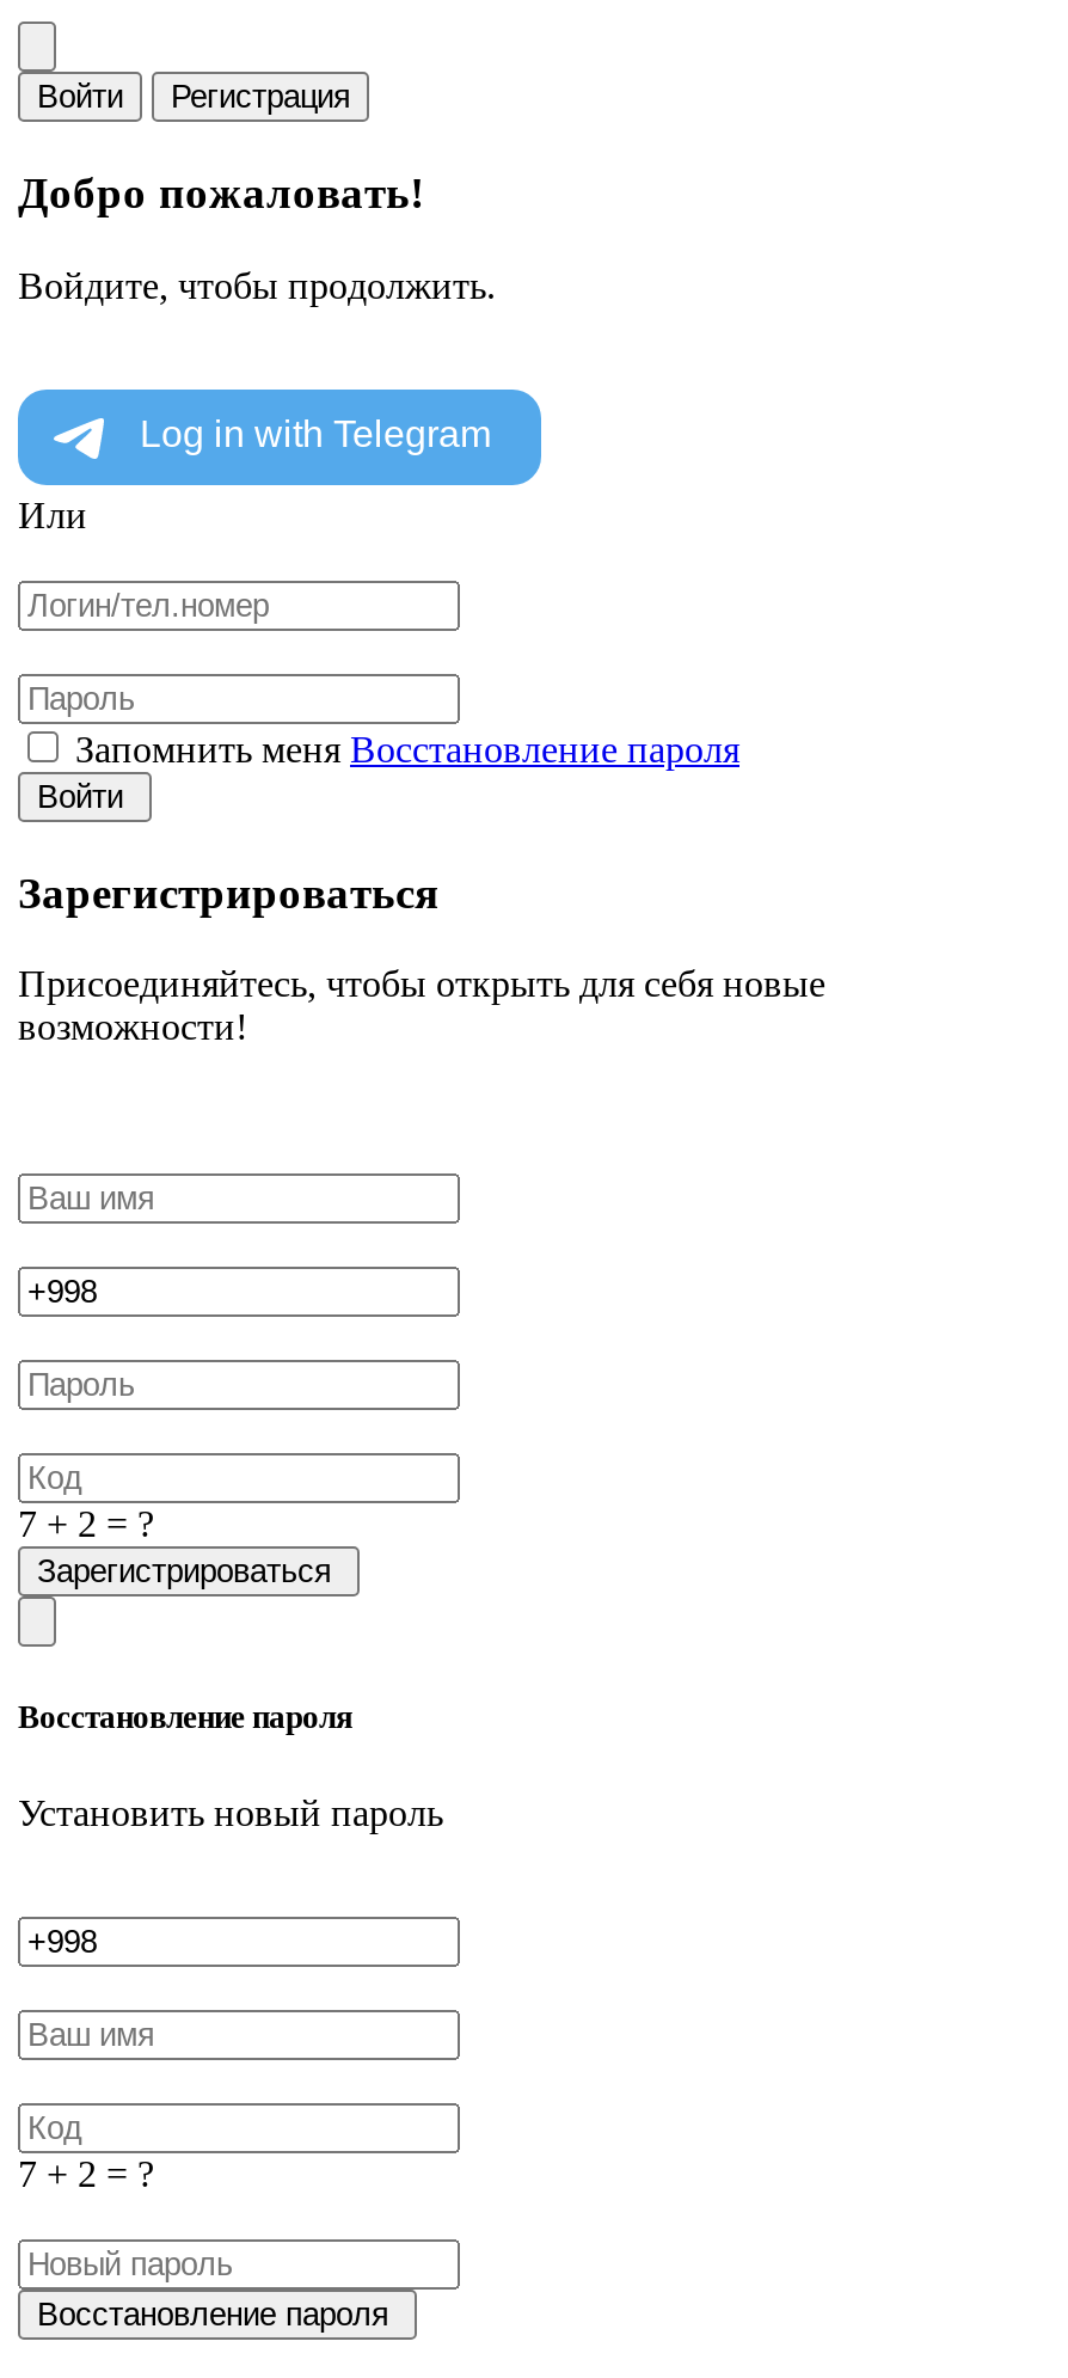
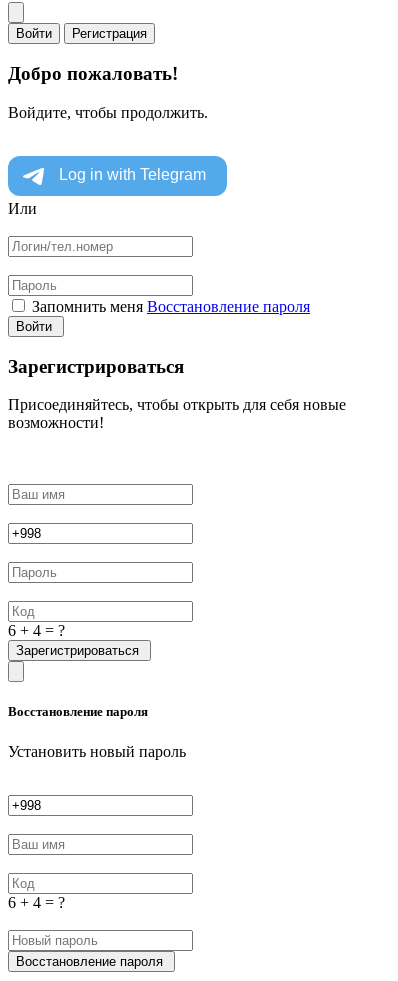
[18,1504,154,1544] 7 + 2 = ? -> [8,622,65,639] 6 + 4 = ?
[18,2152,154,2193] 7 + 2 = ? -> [8,894,65,911] 6 + 4 = ?

